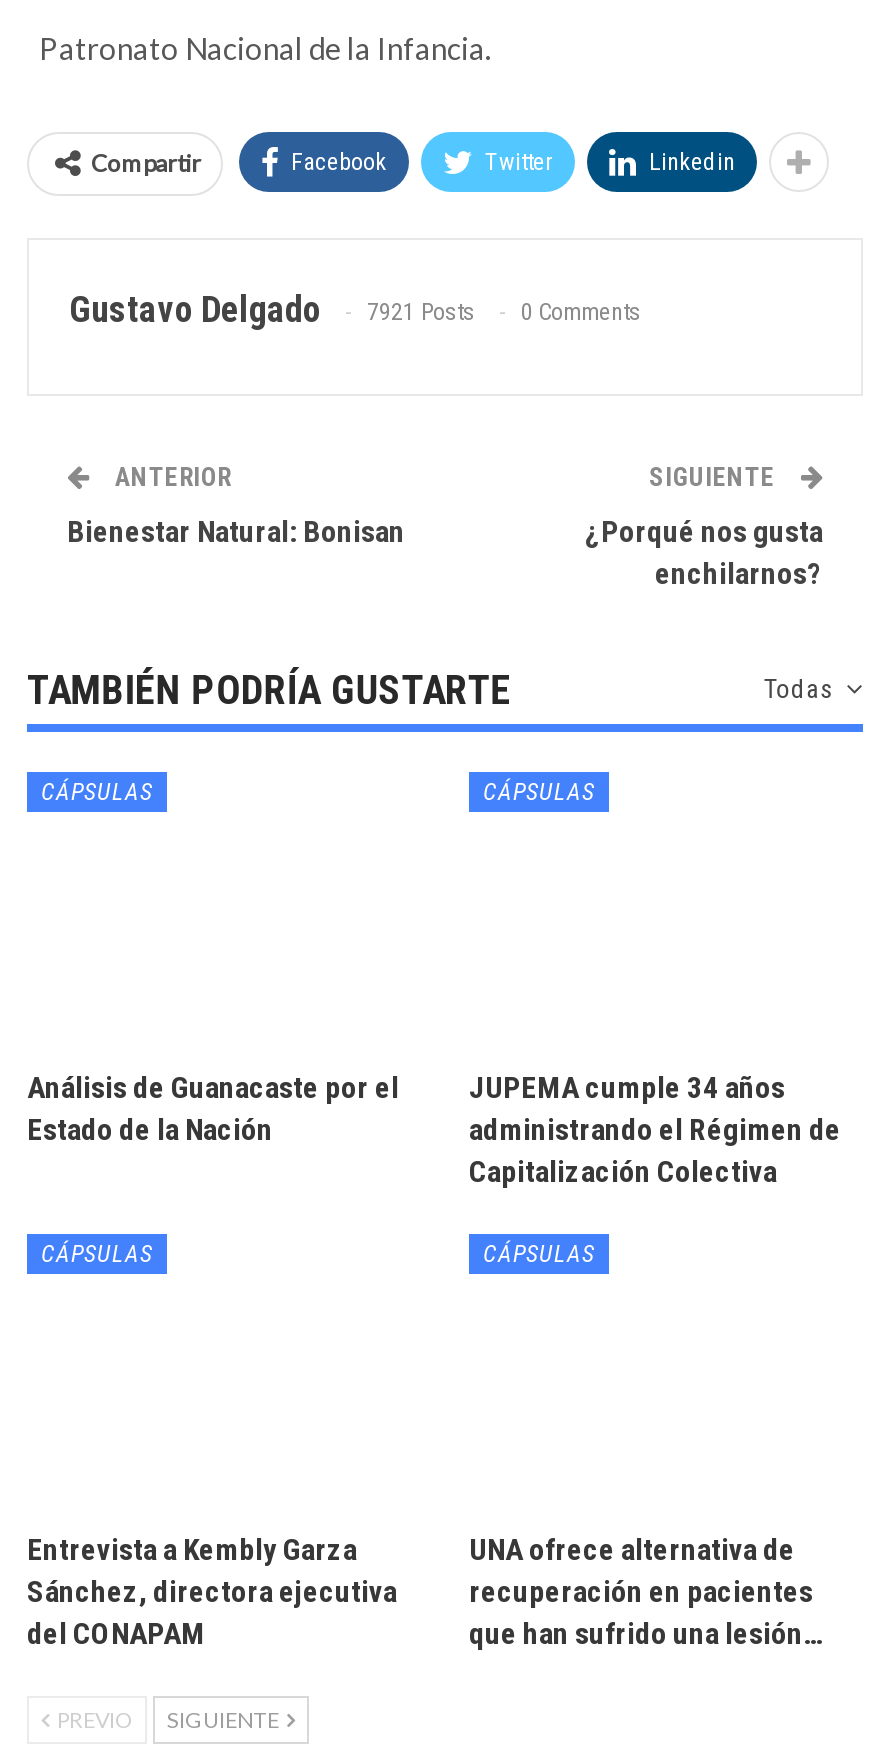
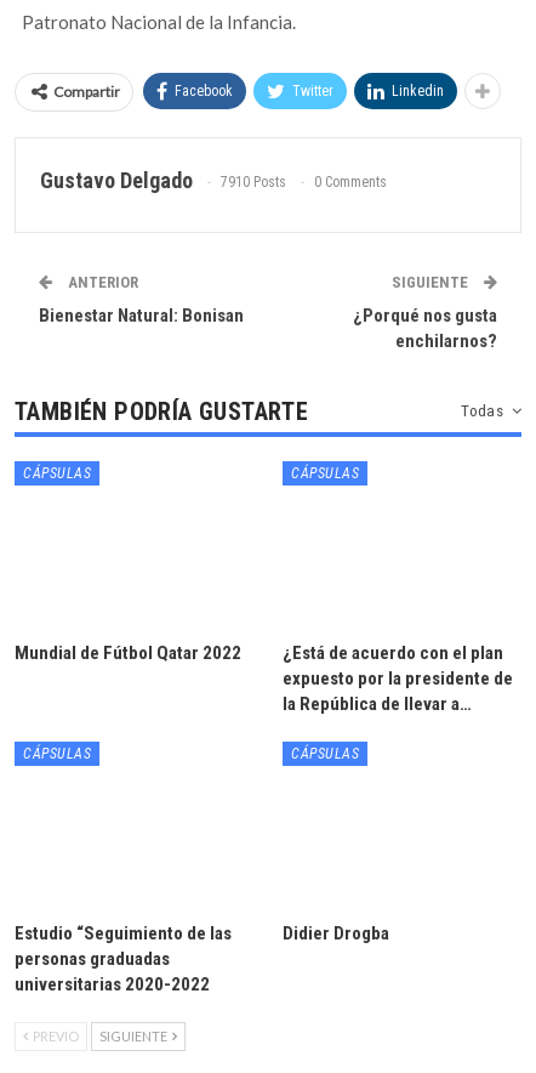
[69,288,641,330] Gustavo Delgado 7921 Posts 0 Comments -> [40,168,387,193] Gustavo Delgado 7910 Posts 0 Comments
[27,1069,399,1147] Análisis de Guanacaste por el | Estado de la Nación -> [15,642,241,664] Mundial de Fútbol Qatar 2022
[469,1069,841,1189] JUPEMA cumple 34 años | administrando el Régimen de | Capitalización Colectiva -> [283,642,513,715] ¿Está de acuerdo con el plan | expuesto por la presidente de | la República de llevar a…
[27,1531,397,1651] Entrevista a Kembly Garza | Sánchez, directora ejecutiva | del CONAPAM -> [15,922,232,995] Estudio “Seguimiento de las | personas graduadas | universitarias 2020-2022
[469,1531,823,1651] UNA ofrece alternativa de | recuperación en pacientes | que han sufrido una lesión… -> [283,922,389,944] Didier Drogba

